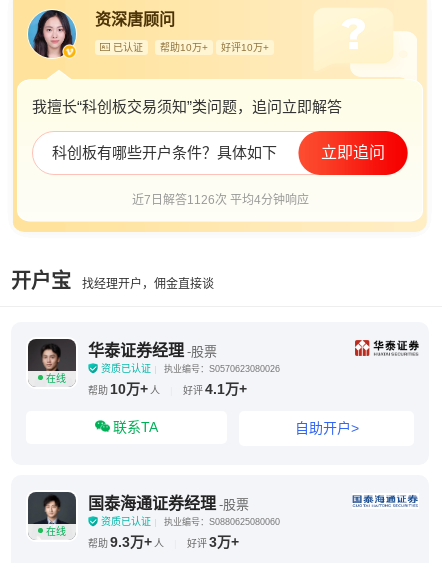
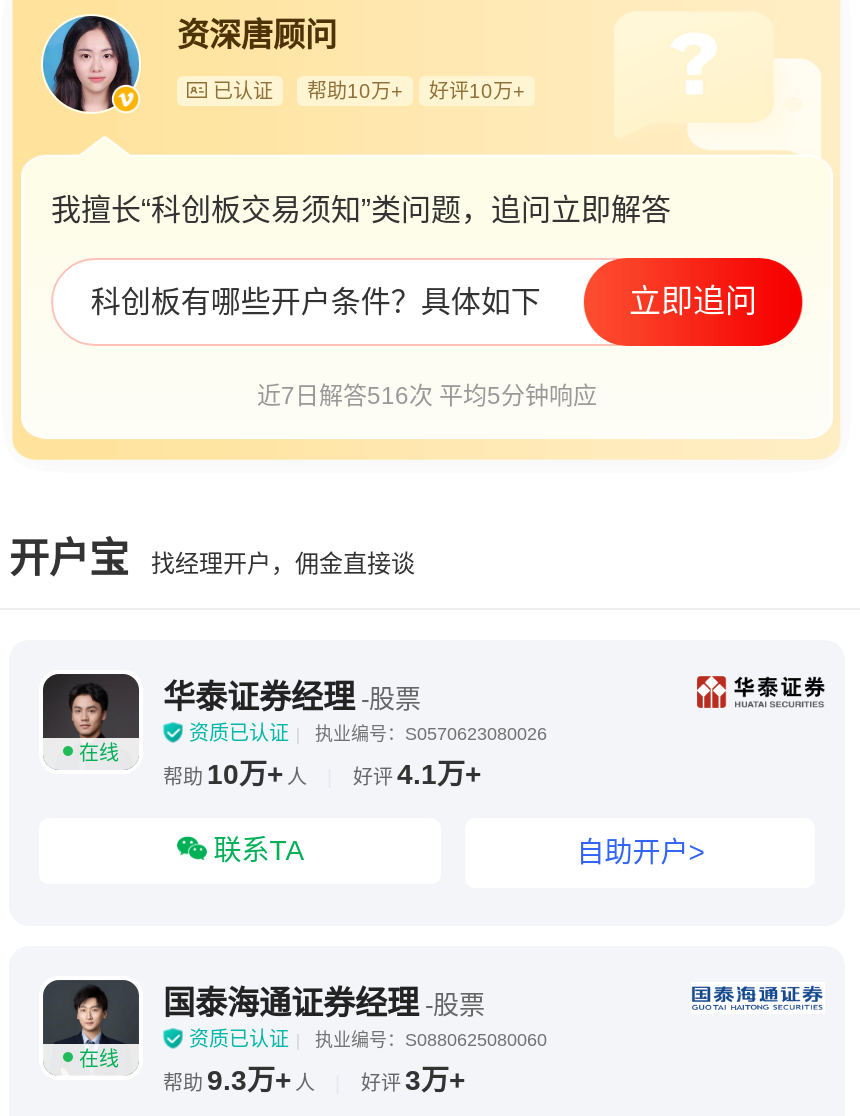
[131,193,308,207] 近7日解答1126次 平均4分钟响应 -> [257,382,597,410] 近7日解答516次 平均5分钟响应

